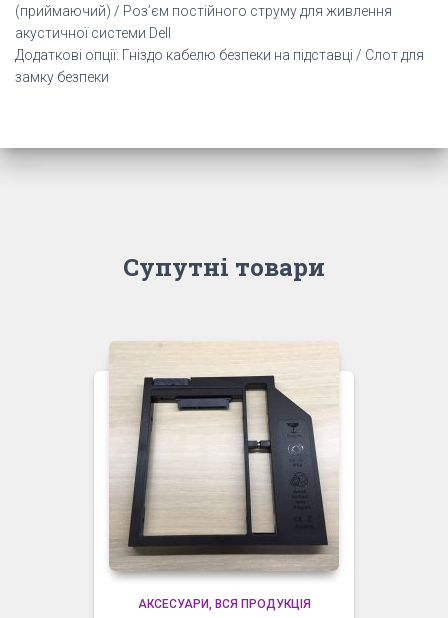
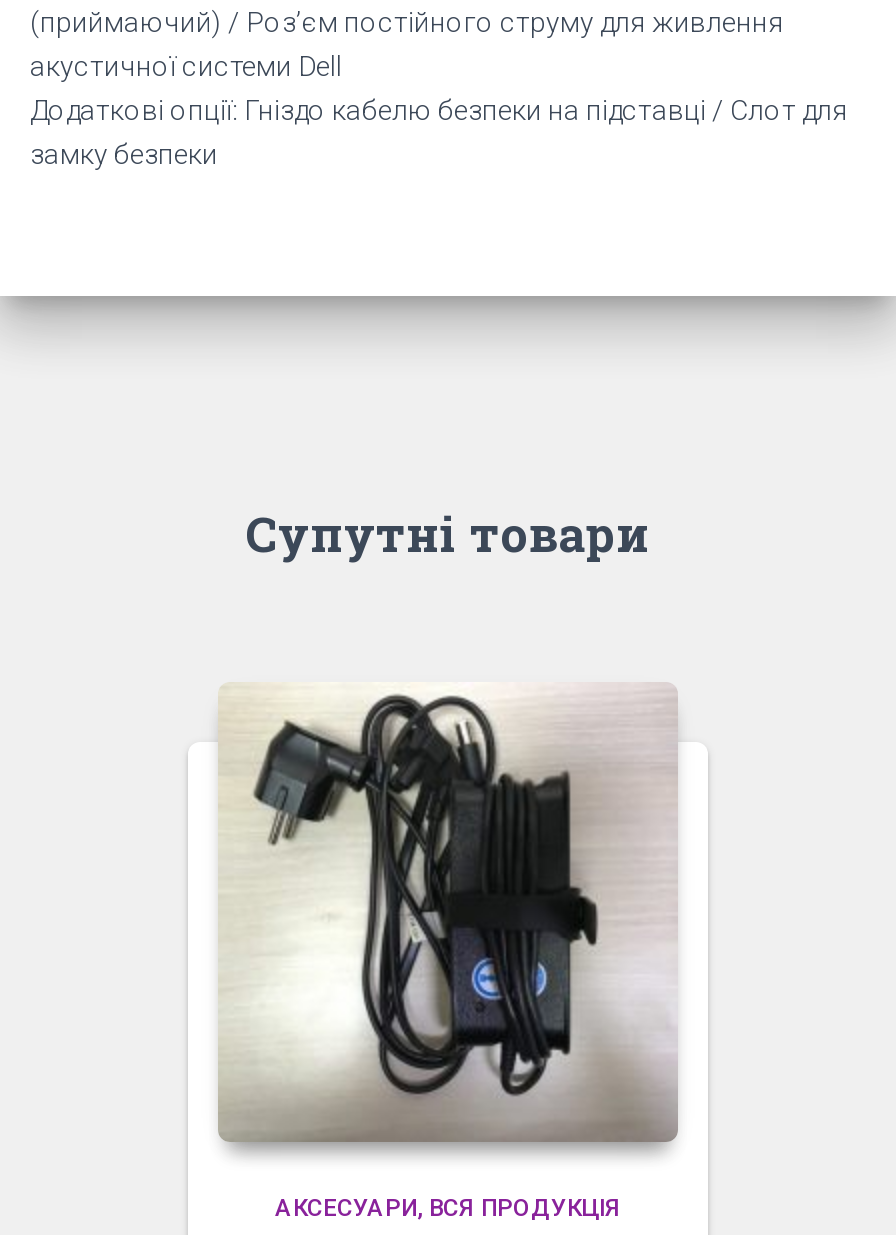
[110,342,338,570] [image] -> [222,684,678,1142] [image]

